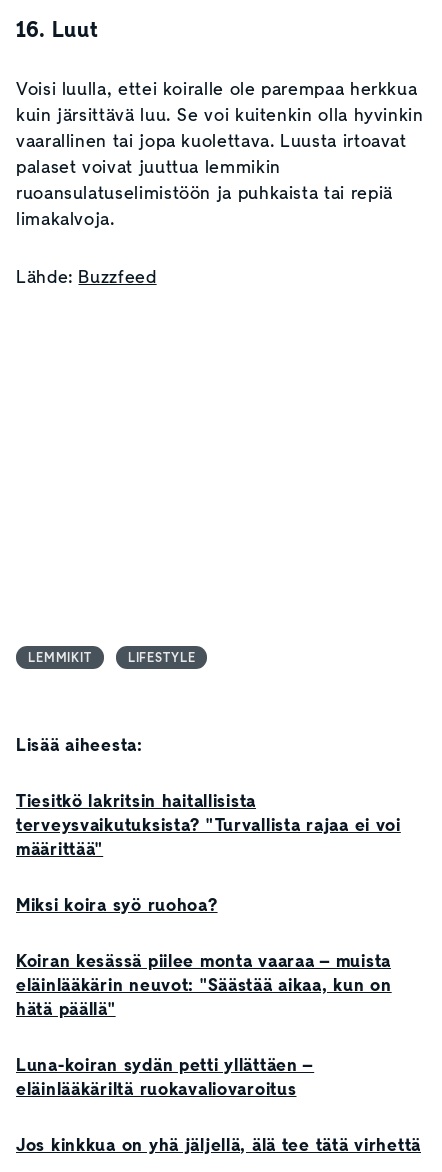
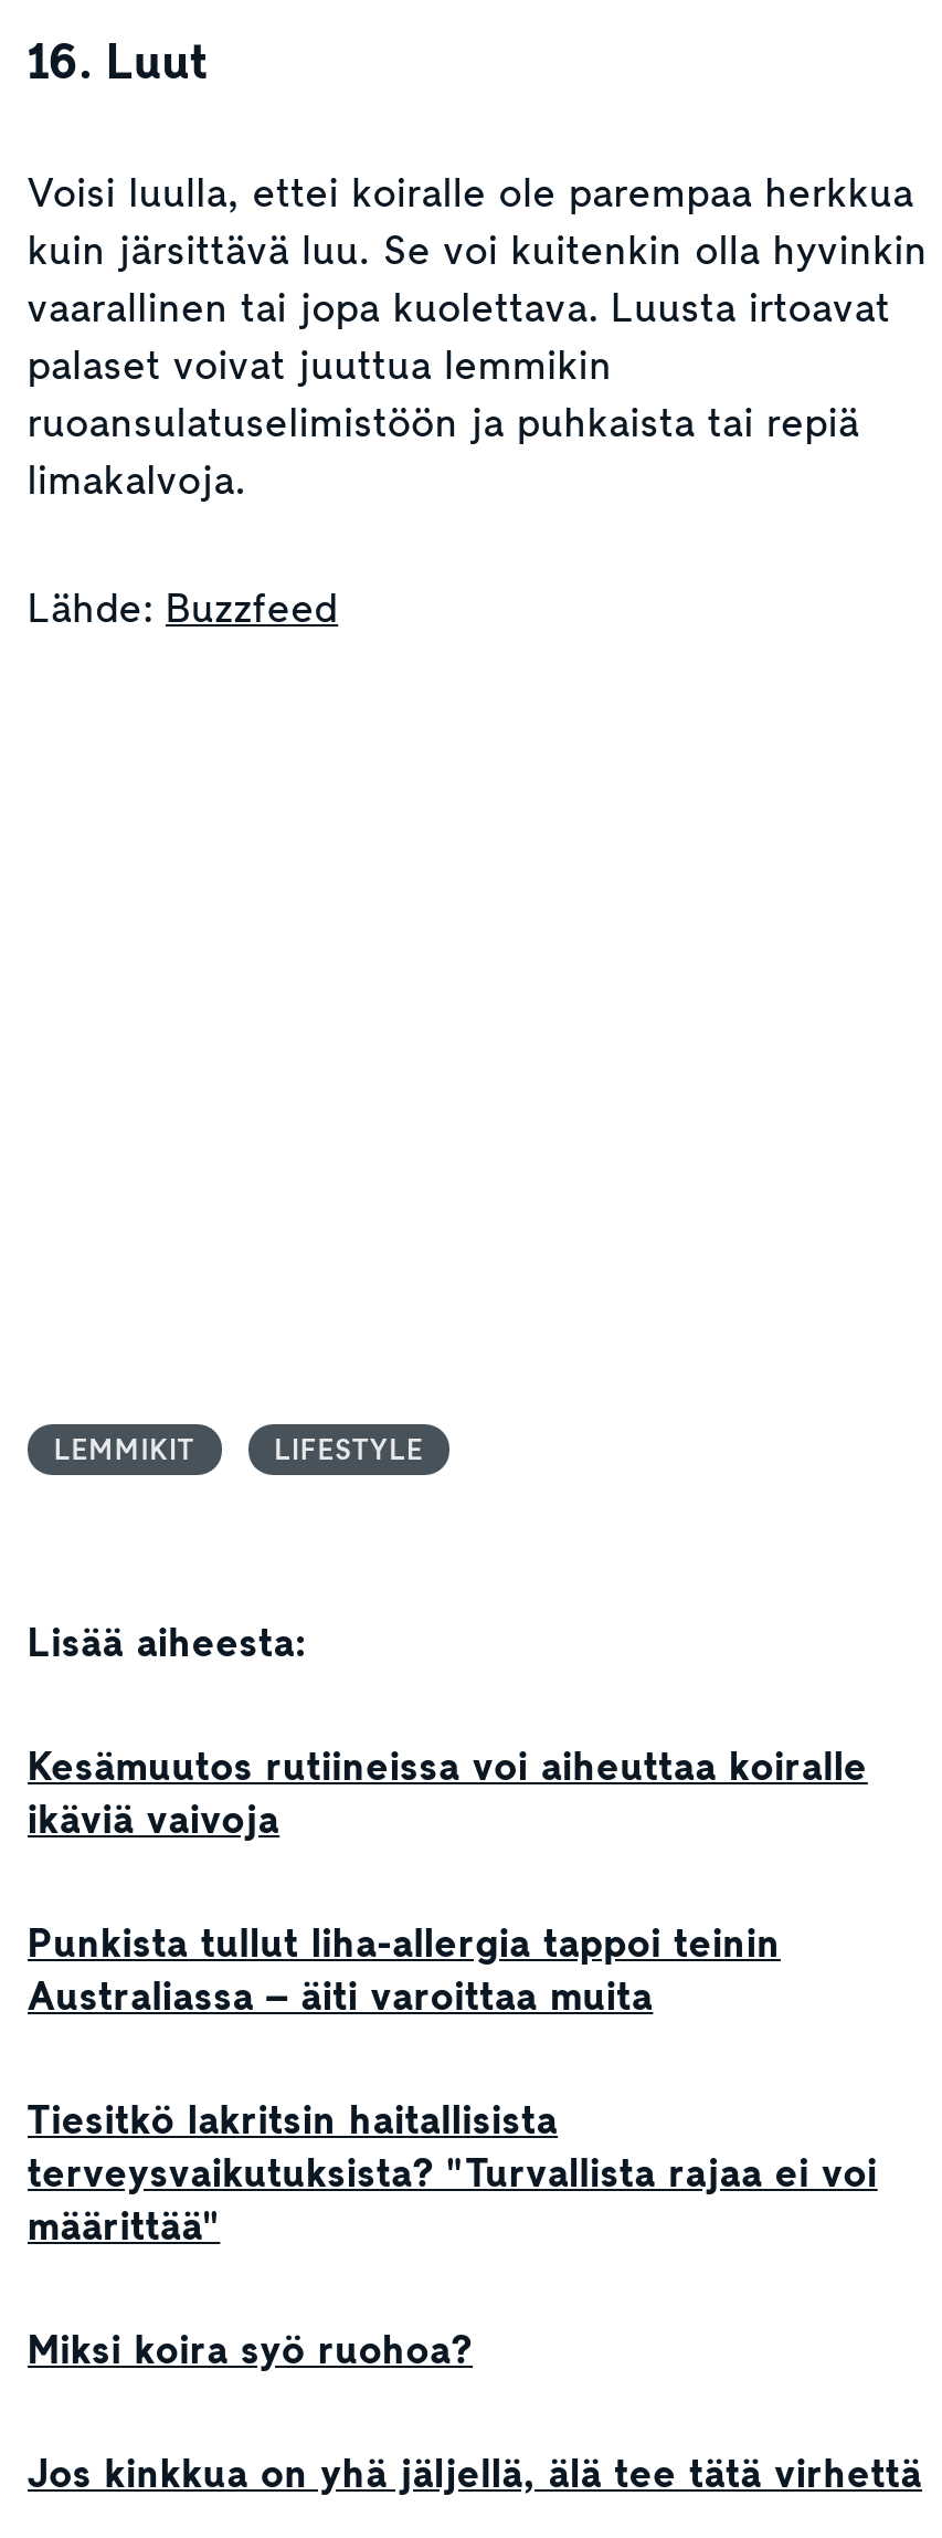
none -> [28,1740,868,2023] Kesämuutos rutiineissa voi aiheuttaa koiralle | ikäviä vaivoja | Punkista tullut liha-allergia tappoi teinin | Australiassa – äiti varoittaa muita
moved [16,789,401,917] -> [28,2094,878,2377]: Tiesitkö lakritsin haitallisista | terveysvaikutuksista? "Turvallista rajaa ei voi | määrittää" | Miksi koira syö ruohoa?
[16,949,392,1101] Koiran kesässä piilee monta vaaraa – muista | eläinlääkärin neuvot: "Säästää aikaa, kun on | hätä päällä" | Luna-koiran sydän petti yllättäen – | eläinlääkäriltä ruokavaliovaroitus -> none

